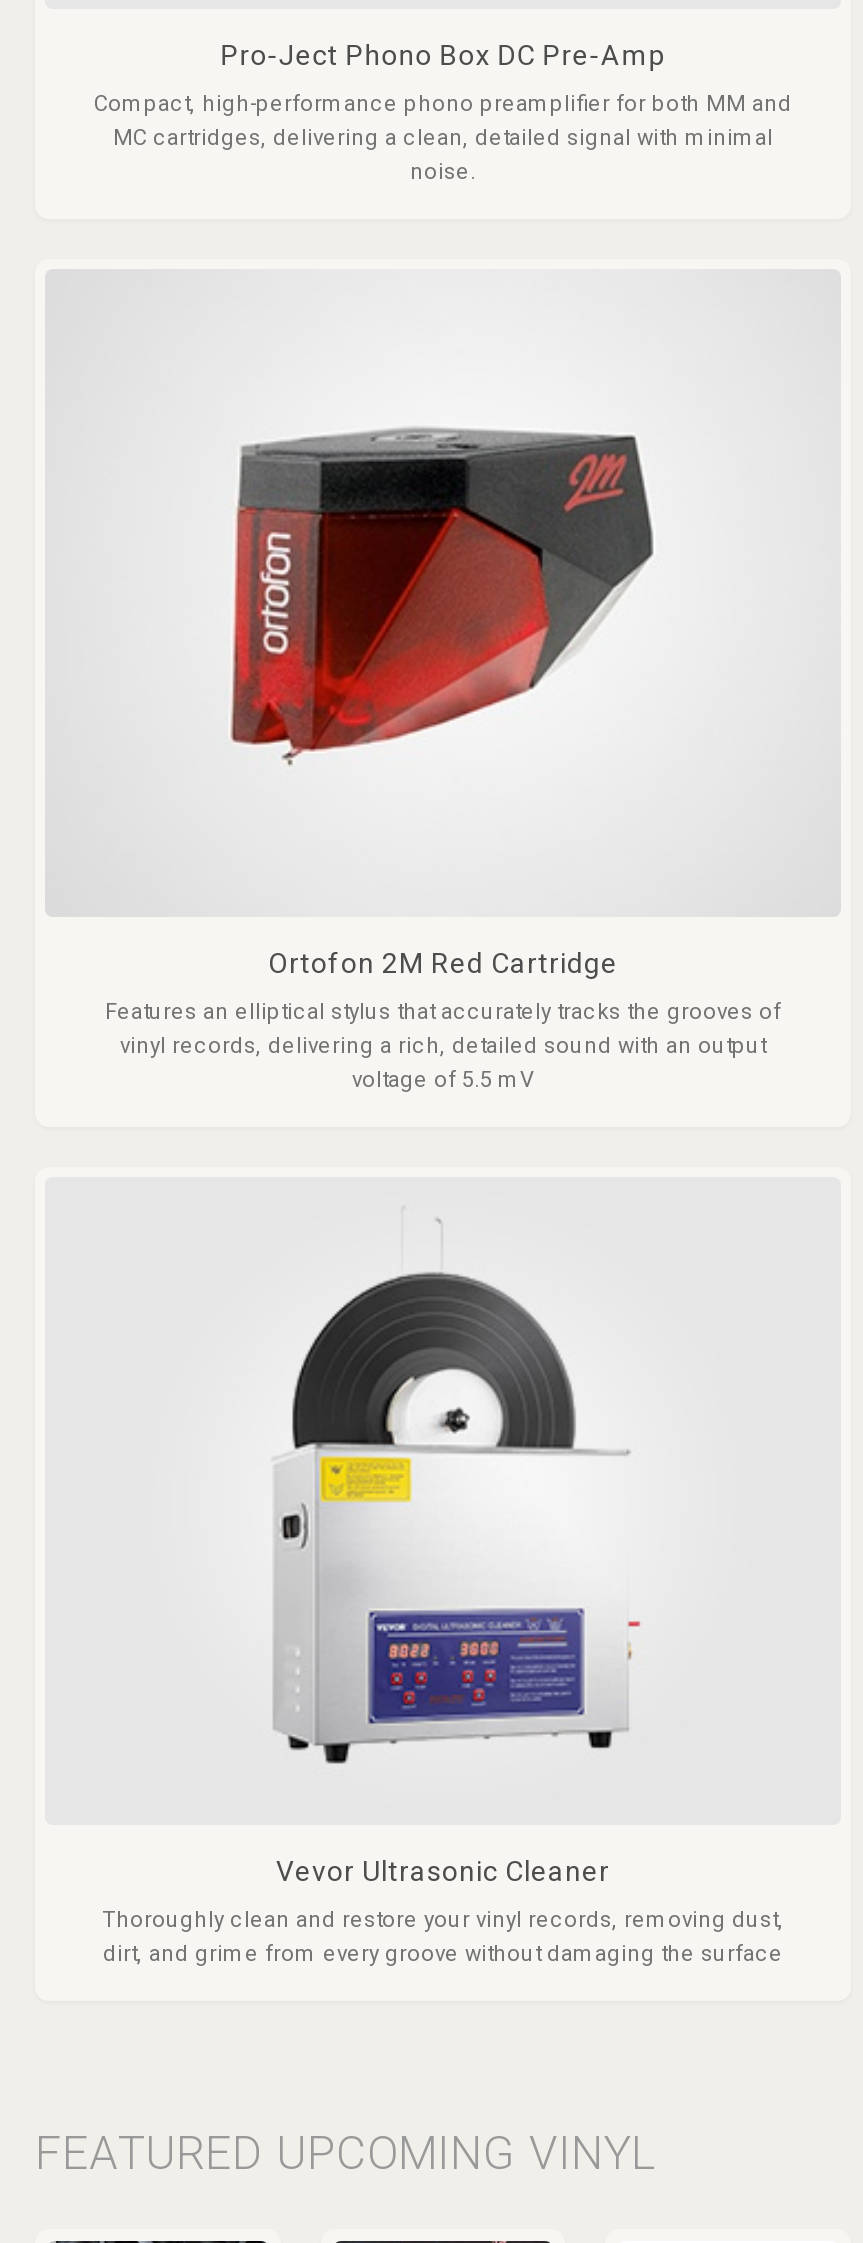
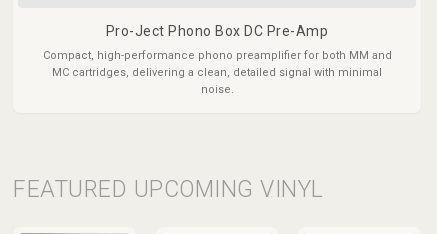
[229,427,653,765] [image] -> none
[105,946,781,1092] Ortofon 2M Red Cartridge | Features an elliptical stylus that accurately tracks the grooves of | vinyl records, delivering a rich, detailed sound with an output | voltage of 5.5 mV -> none
[273,1271,641,1765] [image] -> none
[102,1854,784,1966] Vevor Ultrasonic Cleaner | Thoroughly clean and restore your vinyl records, removing dust, | dirt, and grime from every groove without damaging the surface -> none

